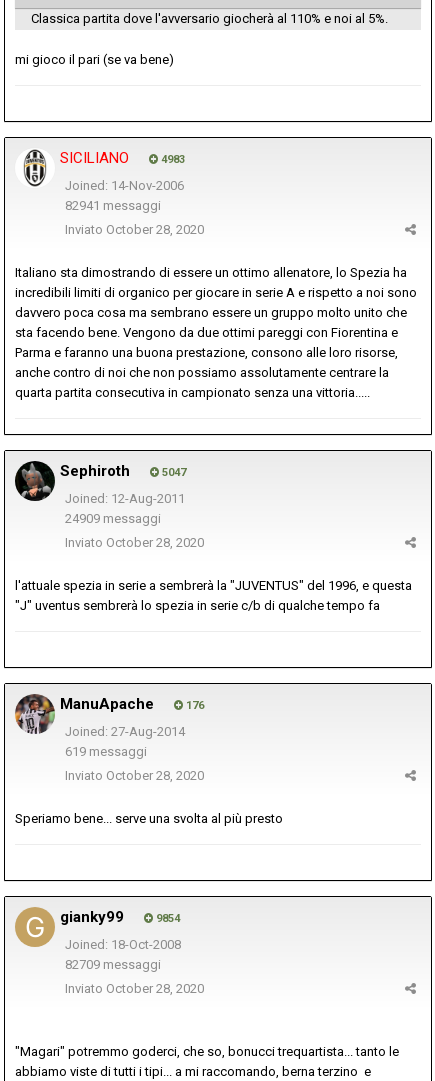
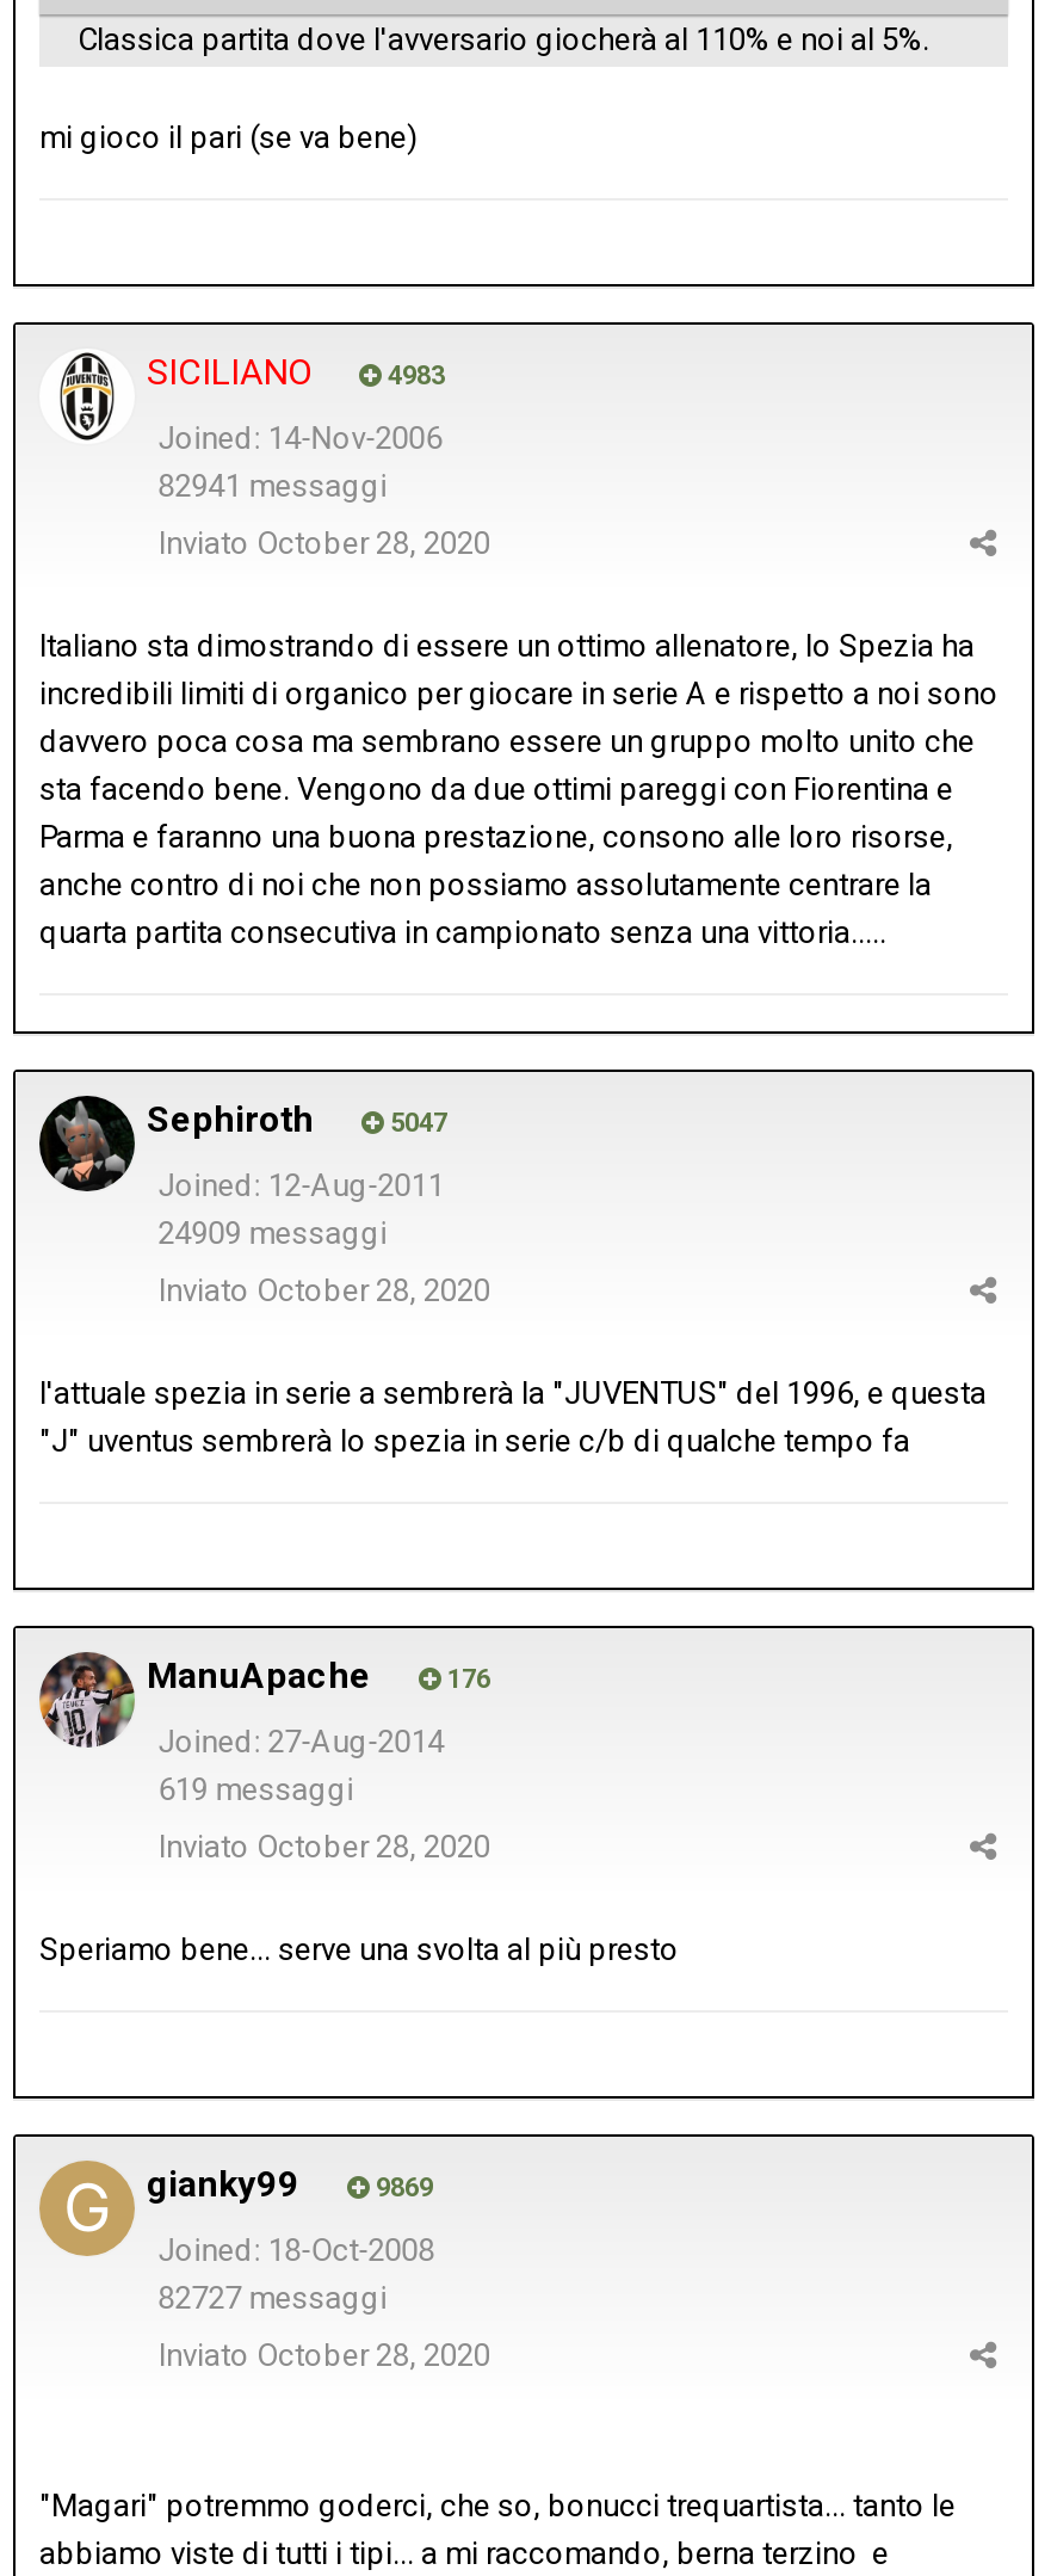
[153,912,180,925] 9854 -> [369,2172,433,2203] 9869
[65,957,161,972] 82709 messaggi -> [158,2280,387,2316] 82727 messaggi

